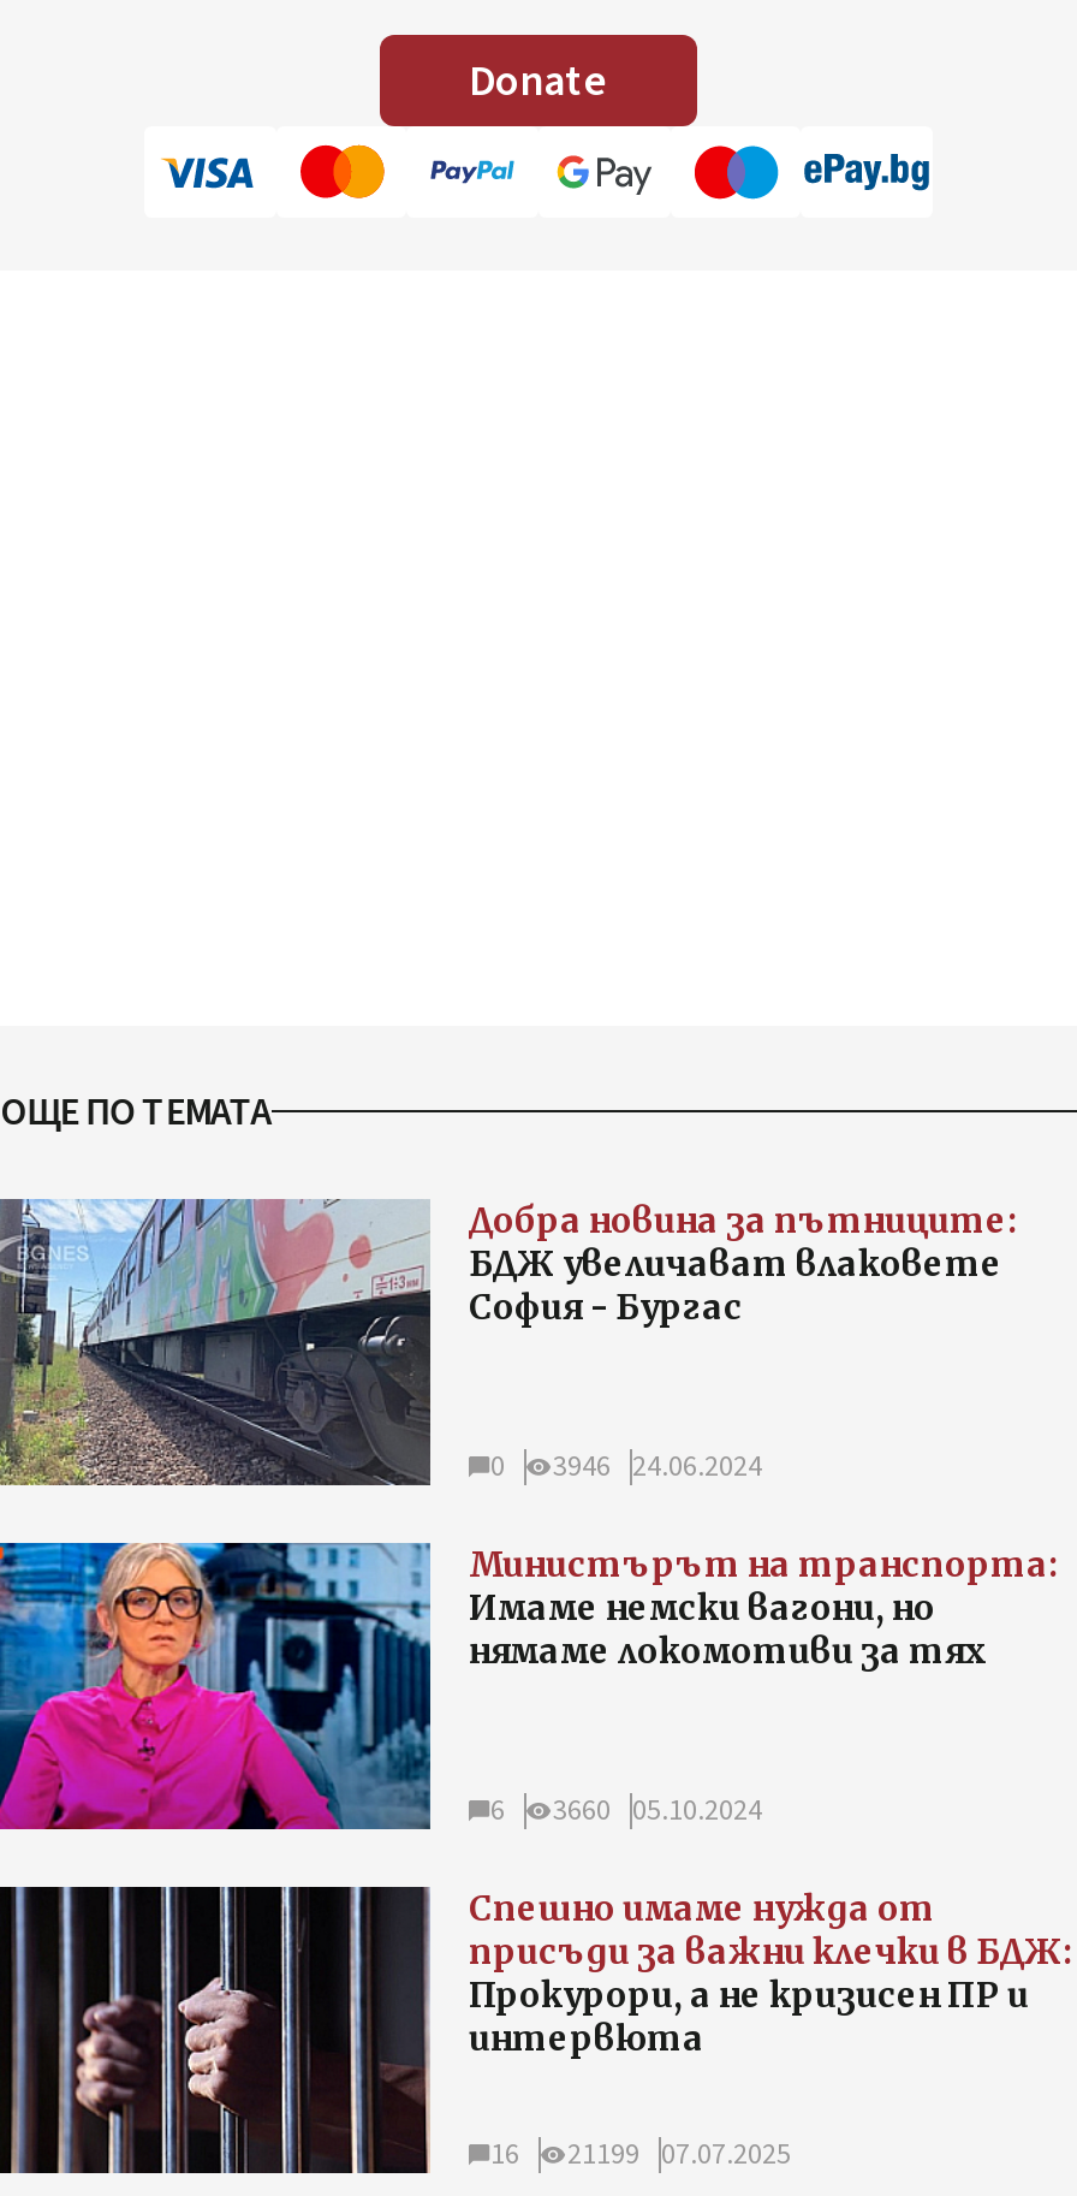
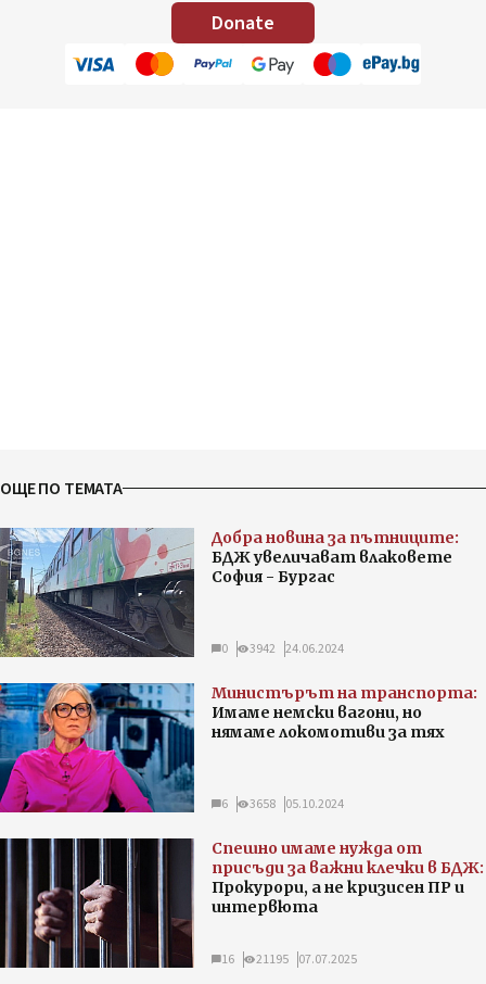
[490,1446,762,1486] 0 3946 24.06.2024 -> [221,639,344,658] 0 3942 24.06.2024
[490,1790,762,1830] 6 3660 05.10.2024 -> [221,794,344,813] 6 3658 05.10.2024
[490,2133,791,2174] 16 21199 07.07.2025 -> [221,950,357,968] 16 21195 07.07.2025

